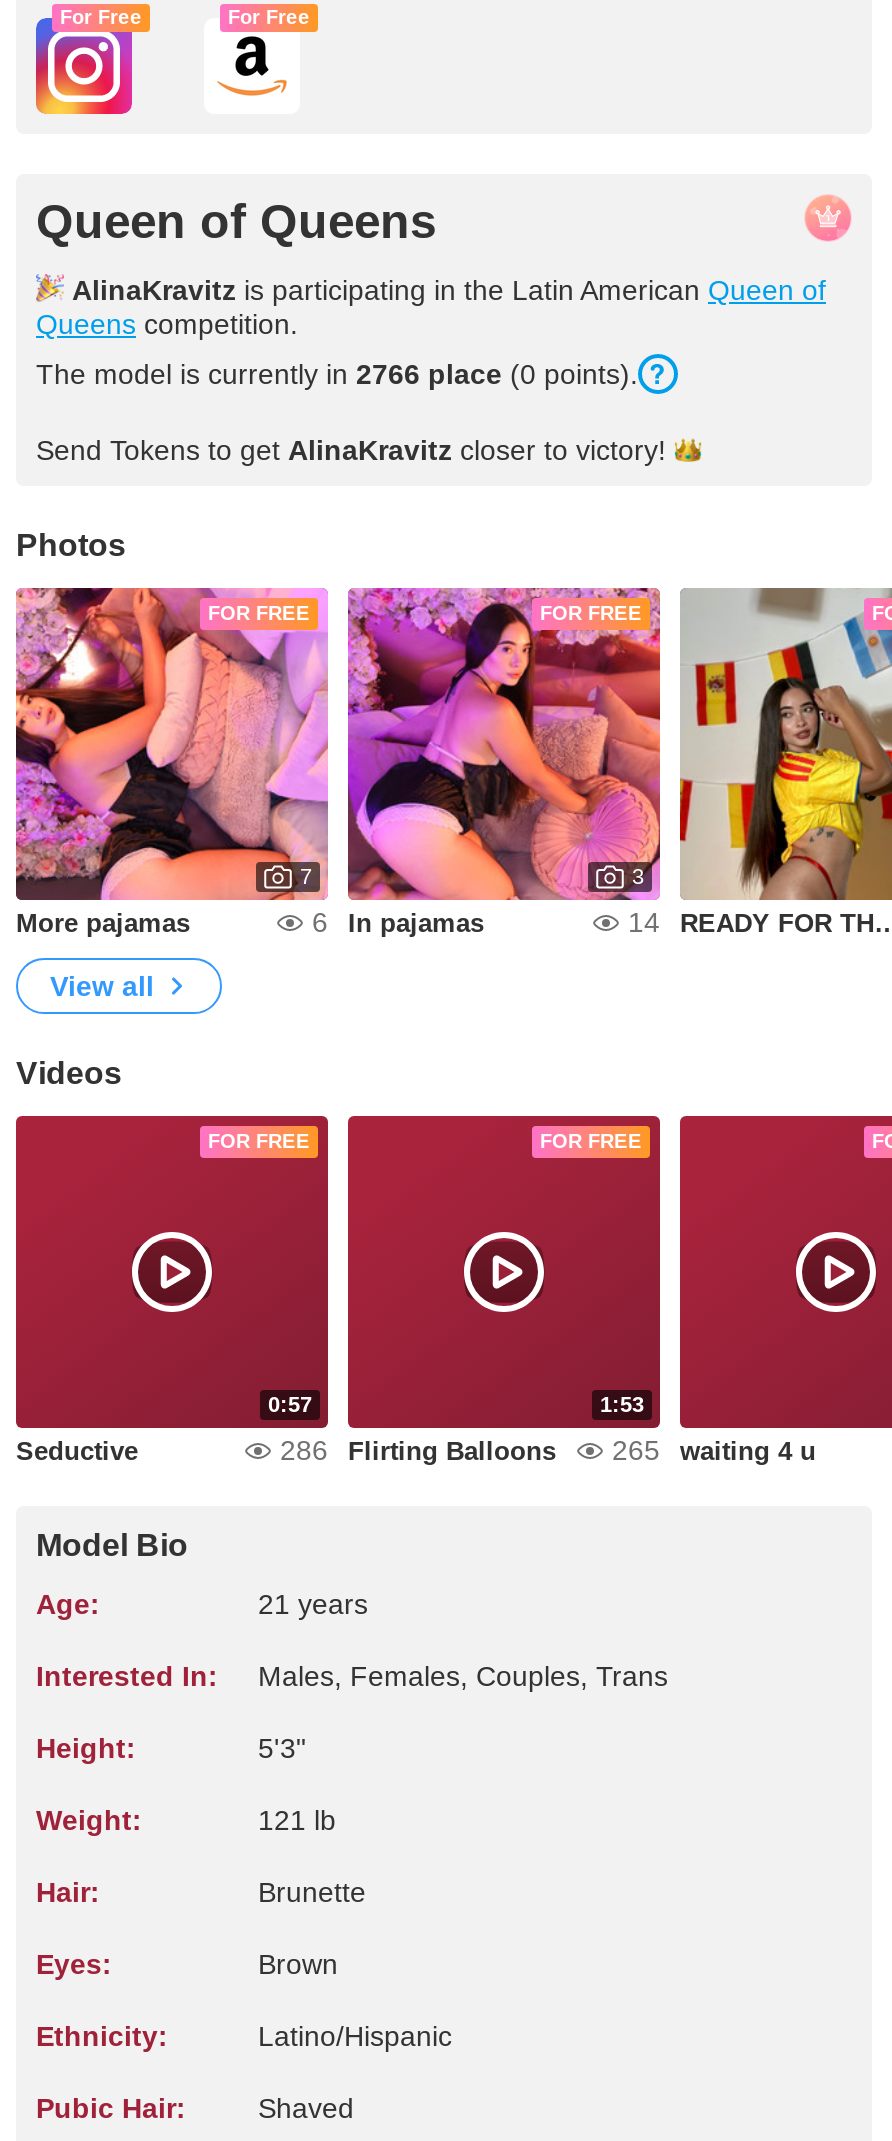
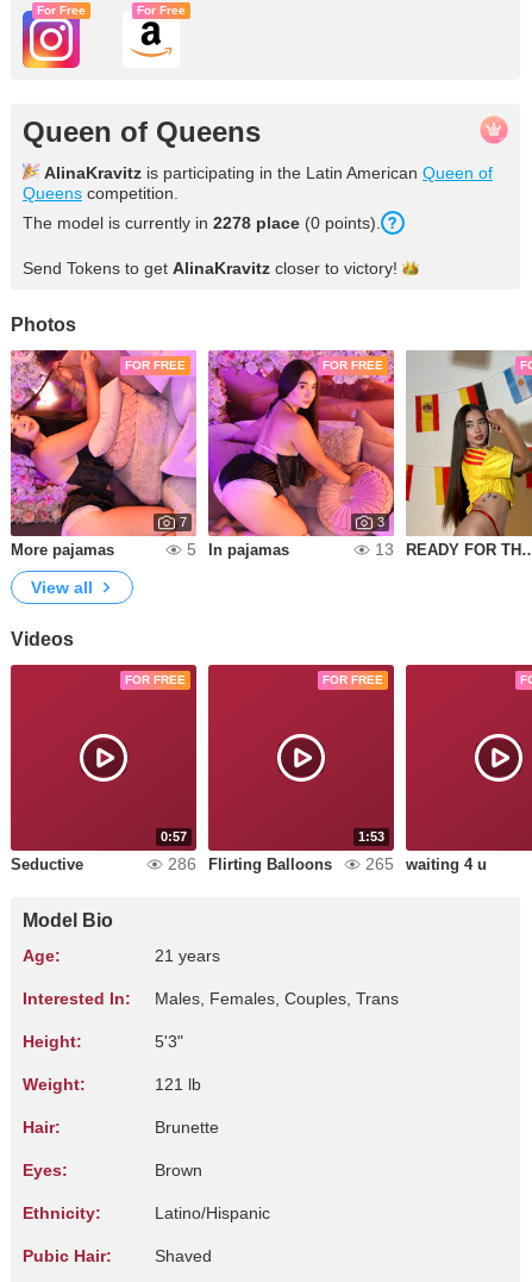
[36,358,638,390] The model is currently in 2766 place (0 points). -> [23,213,381,232] The model is currently in 2278 place (0 points).
[312,906,484,938] 6 In pajamas -> [187,540,289,559] 5 In pajamas
[628,906,660,938] 14 -> [375,540,394,559] 13

